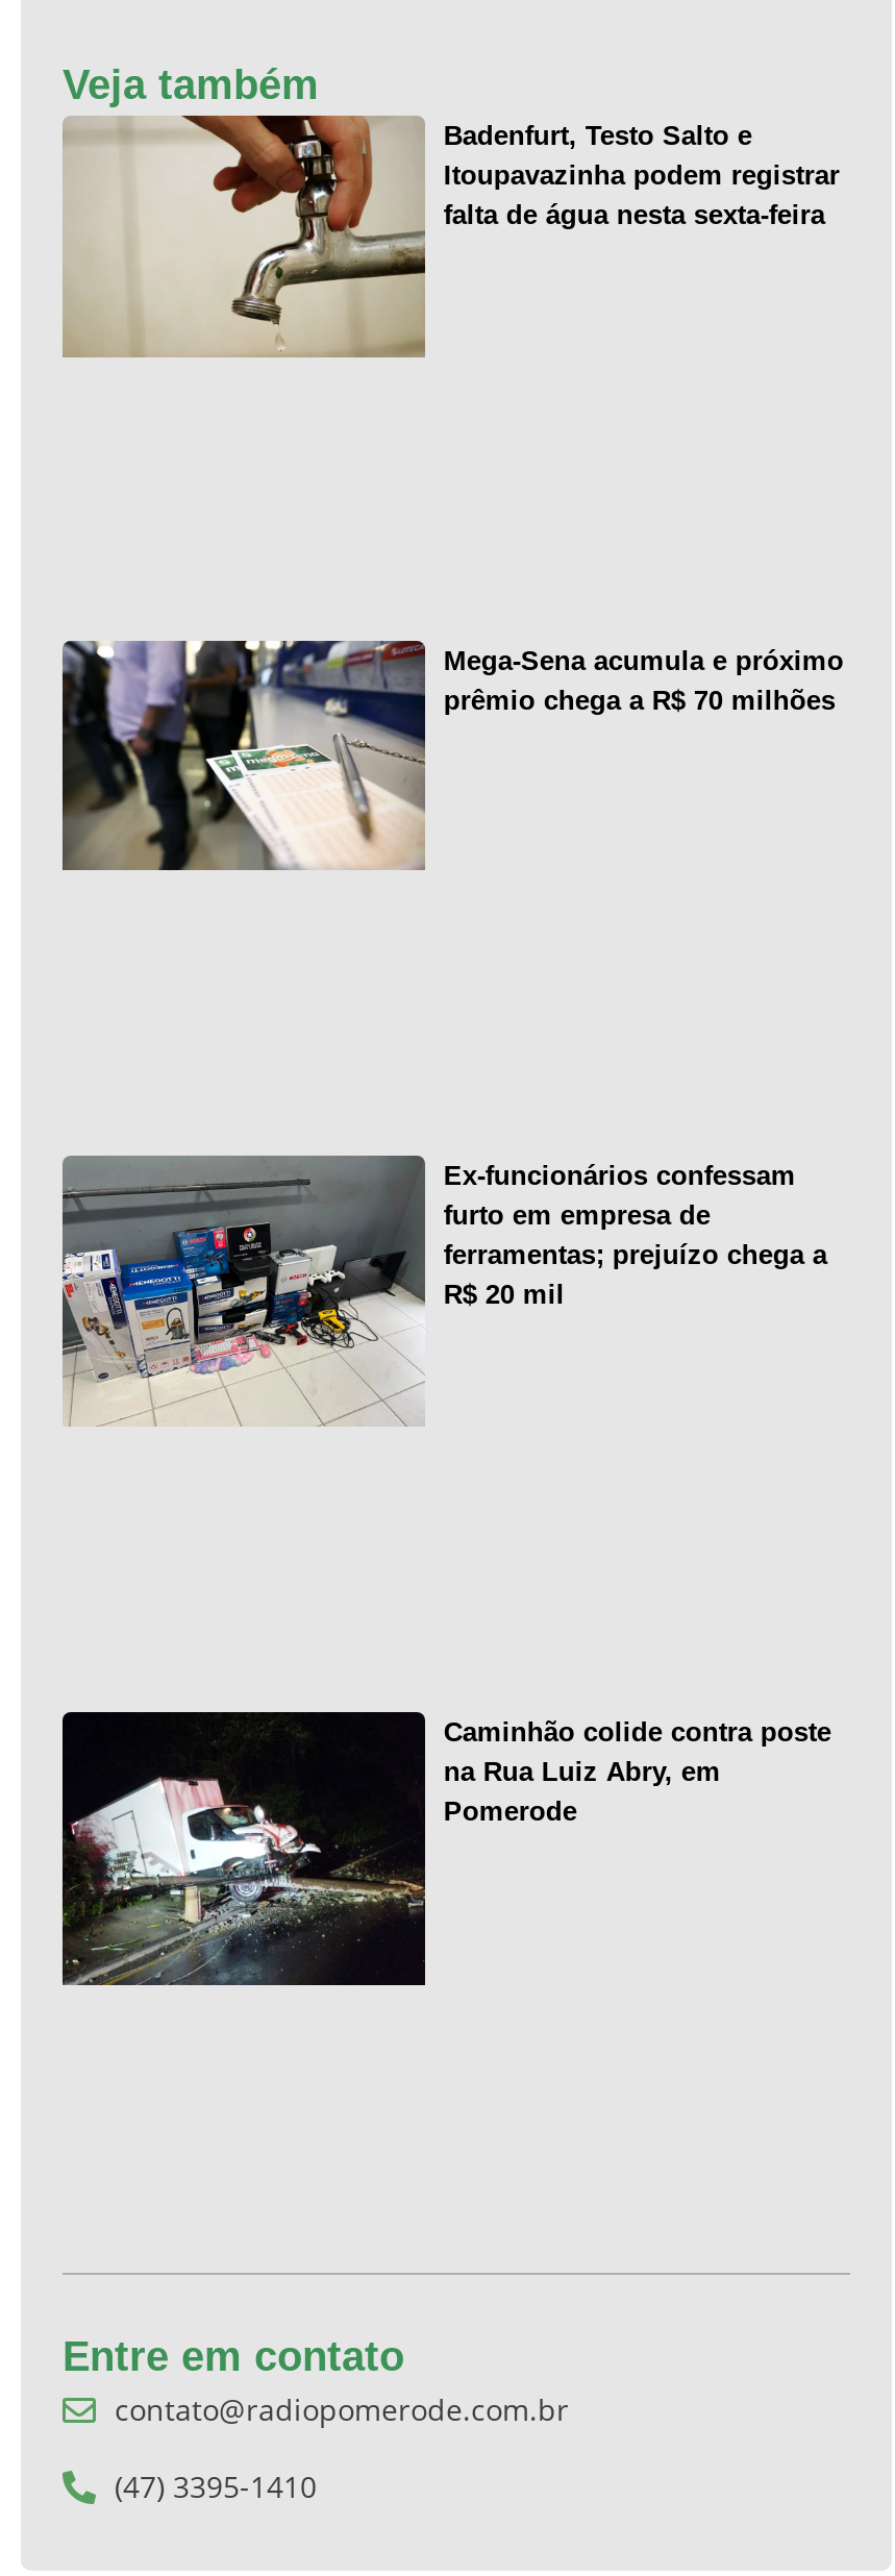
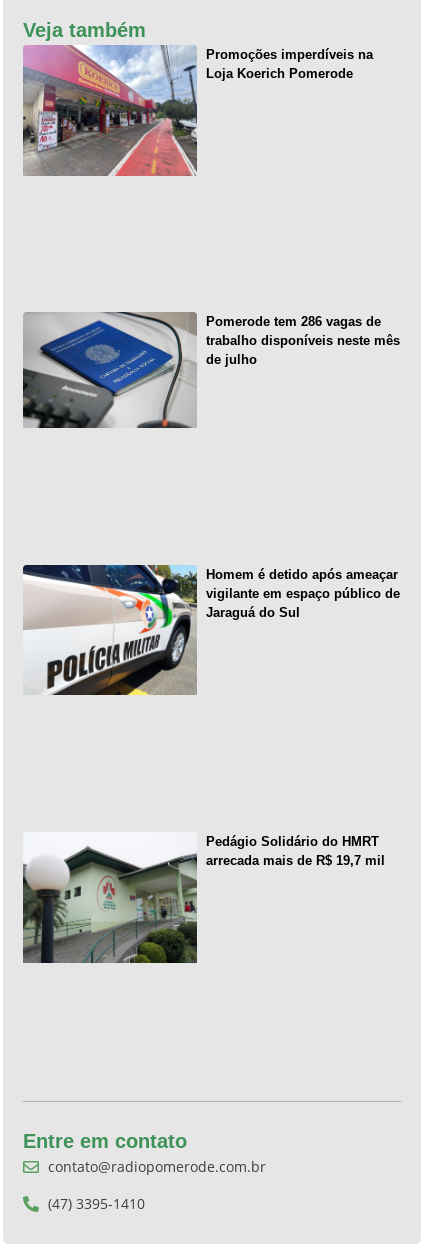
[63,113,840,358] [image] | Badenfurt, Testo Salto e | Itoupavazinha podem registrar | falta de água nesta sexta-feira -> [22,45,373,177] [image] | Promoções imperdíveis na | Loja Koerich Pomerode
[63,638,844,871] [image] | Mega-Sena acumula e próximo | prêmio chega a R$ 70 milhões -> [23,311,400,429] [image] | Pomerode tem 286 vagas de | trabalho disponíveis neste mês | de julho
[60,1153,827,1426] [image] | Ex-funcionários confessam | furto em empresa de | ferramentas; prejuízo chega a | R$ 20 mil -> [23,564,400,696] [image] | Homem é detido após ameaçar | vigilante em espaço público de | Jaraguá do Sul
[60,1709,831,1986] [image] | Caminhão colide contra poste | na Rua Luiz Abry, em | Pomerode -> [23,832,385,964] [image] | Pedágio Solidário do HMRT | arrecada mais de R$ 19,7 mil

